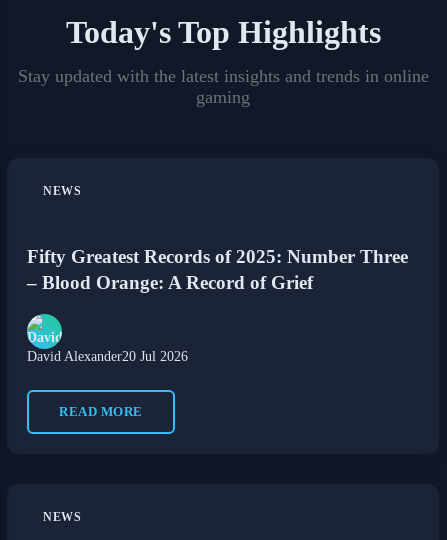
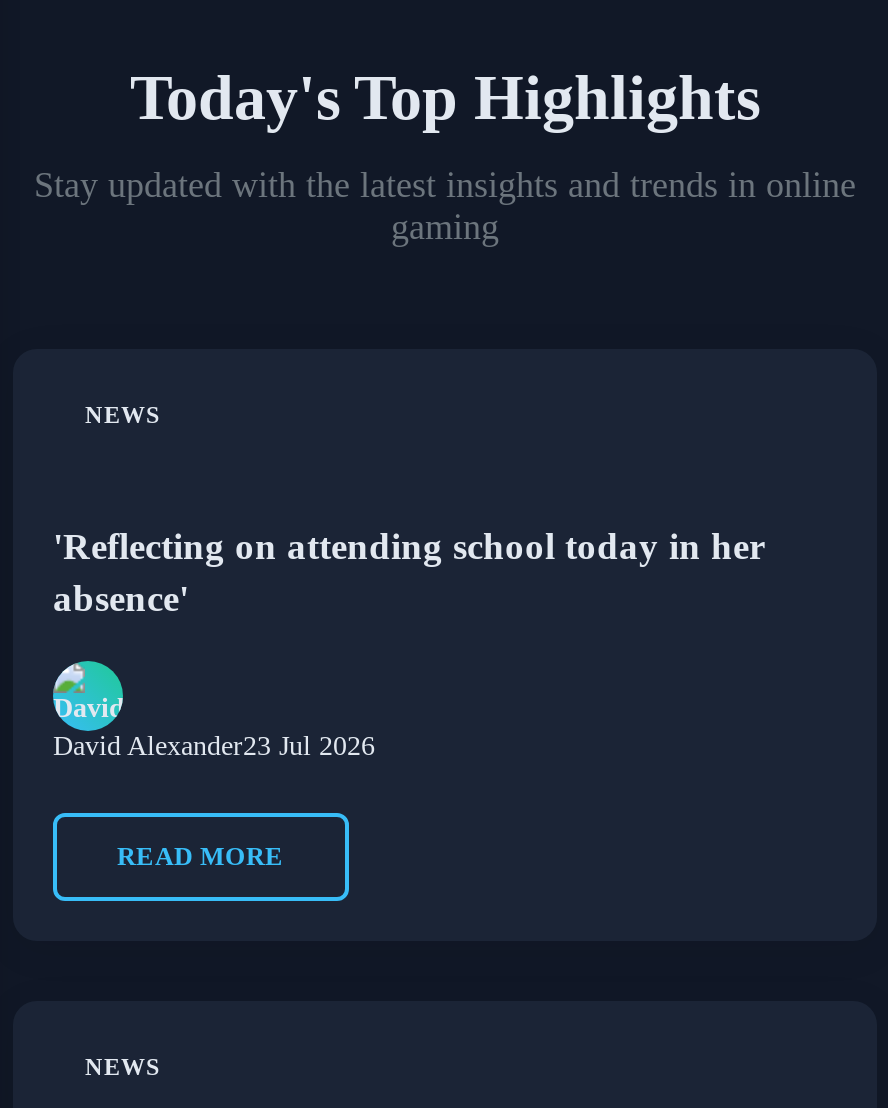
[27,246,408,293] Fifty Greatest Records of 2025: Number Three | – Blood Orange: A Record of Grief -> [53,524,765,618] 'Reflecting on attending school today in her | absence'
[27,349,188,364] David Alexander20 Jul 2026 -> [53,732,375,762] David Alexander23 Jul 2026

